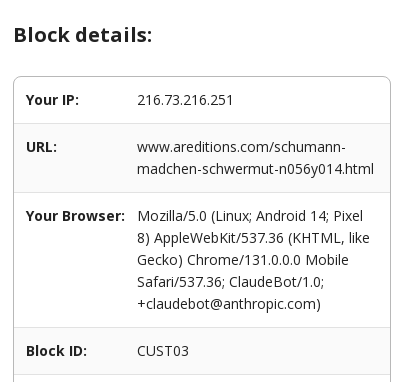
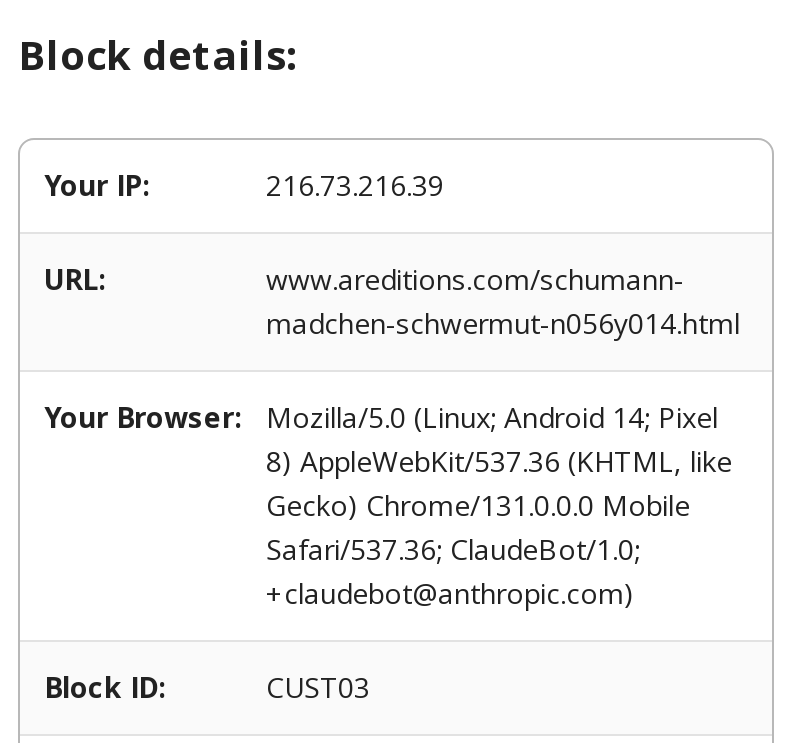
[137,90,234,109] 216.73.216.251 -> [266,166,444,204] 216.73.216.39

